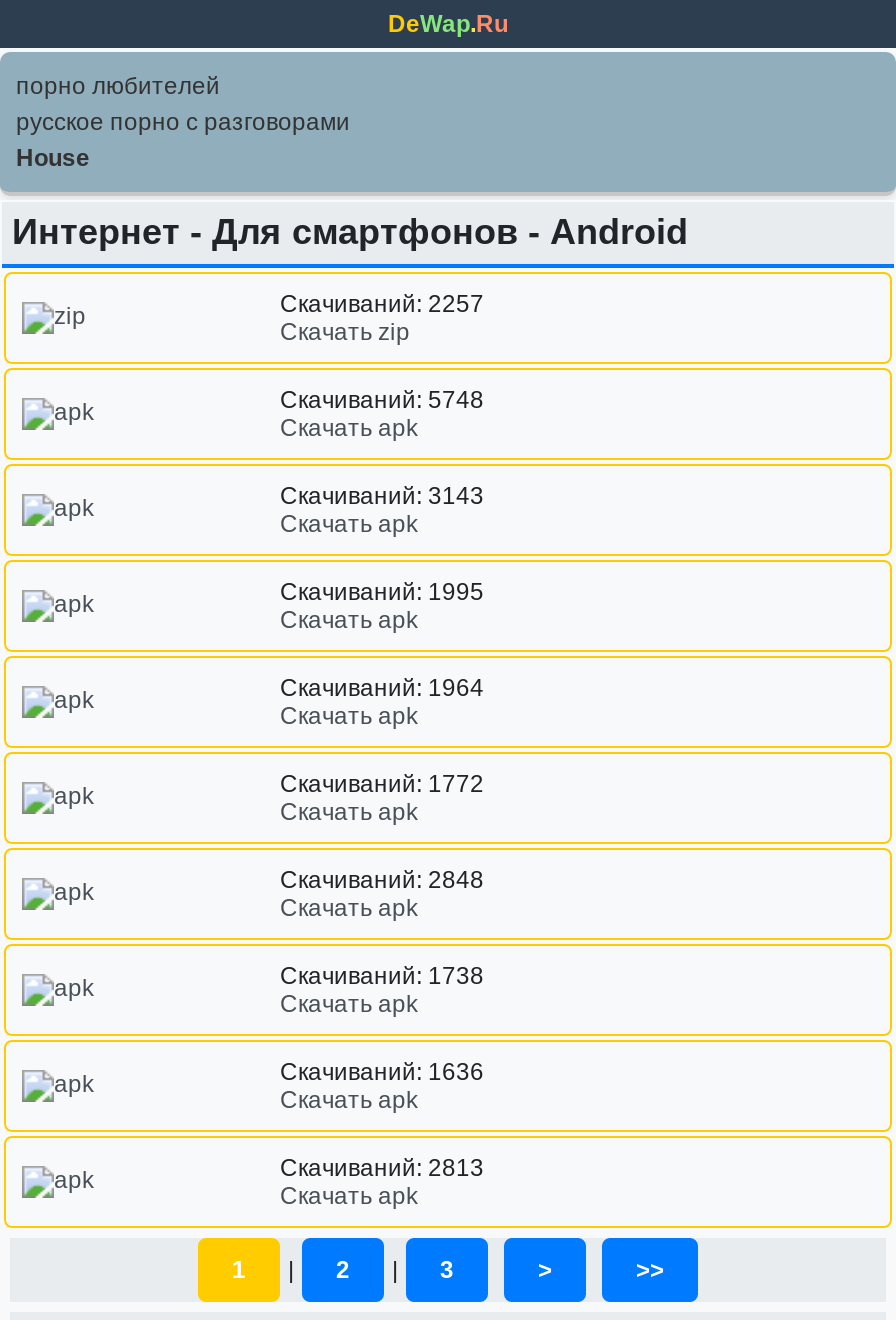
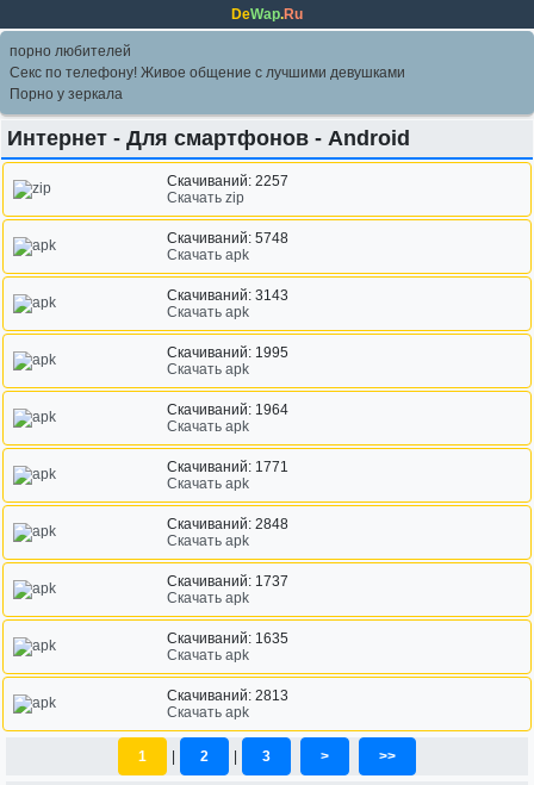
[16,108,350,172] русское порно с разговорами | House -> [10,64,405,102] Секс по телефону! Живое общение с лучшими девушками | Порно у зеркала
[280,770,484,798] Скачиваний: 1772 -> [167,459,288,475] Скачиваний: 1771
[280,962,484,990] Скачиваний: 1738 -> [167,573,288,590] Скачиваний: 1737
[280,1058,484,1086] Скачиваний: 1636 -> [167,630,288,647] Скачиваний: 1635

